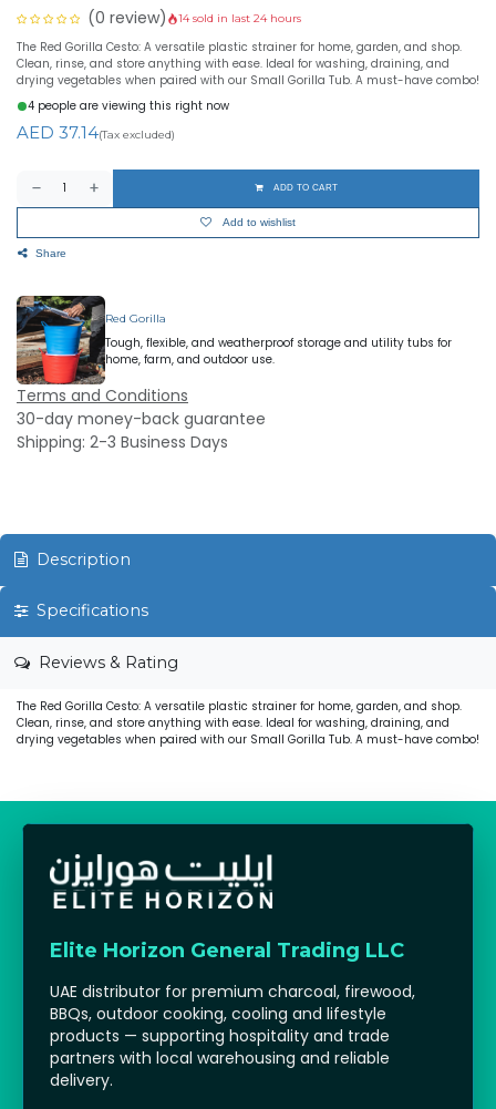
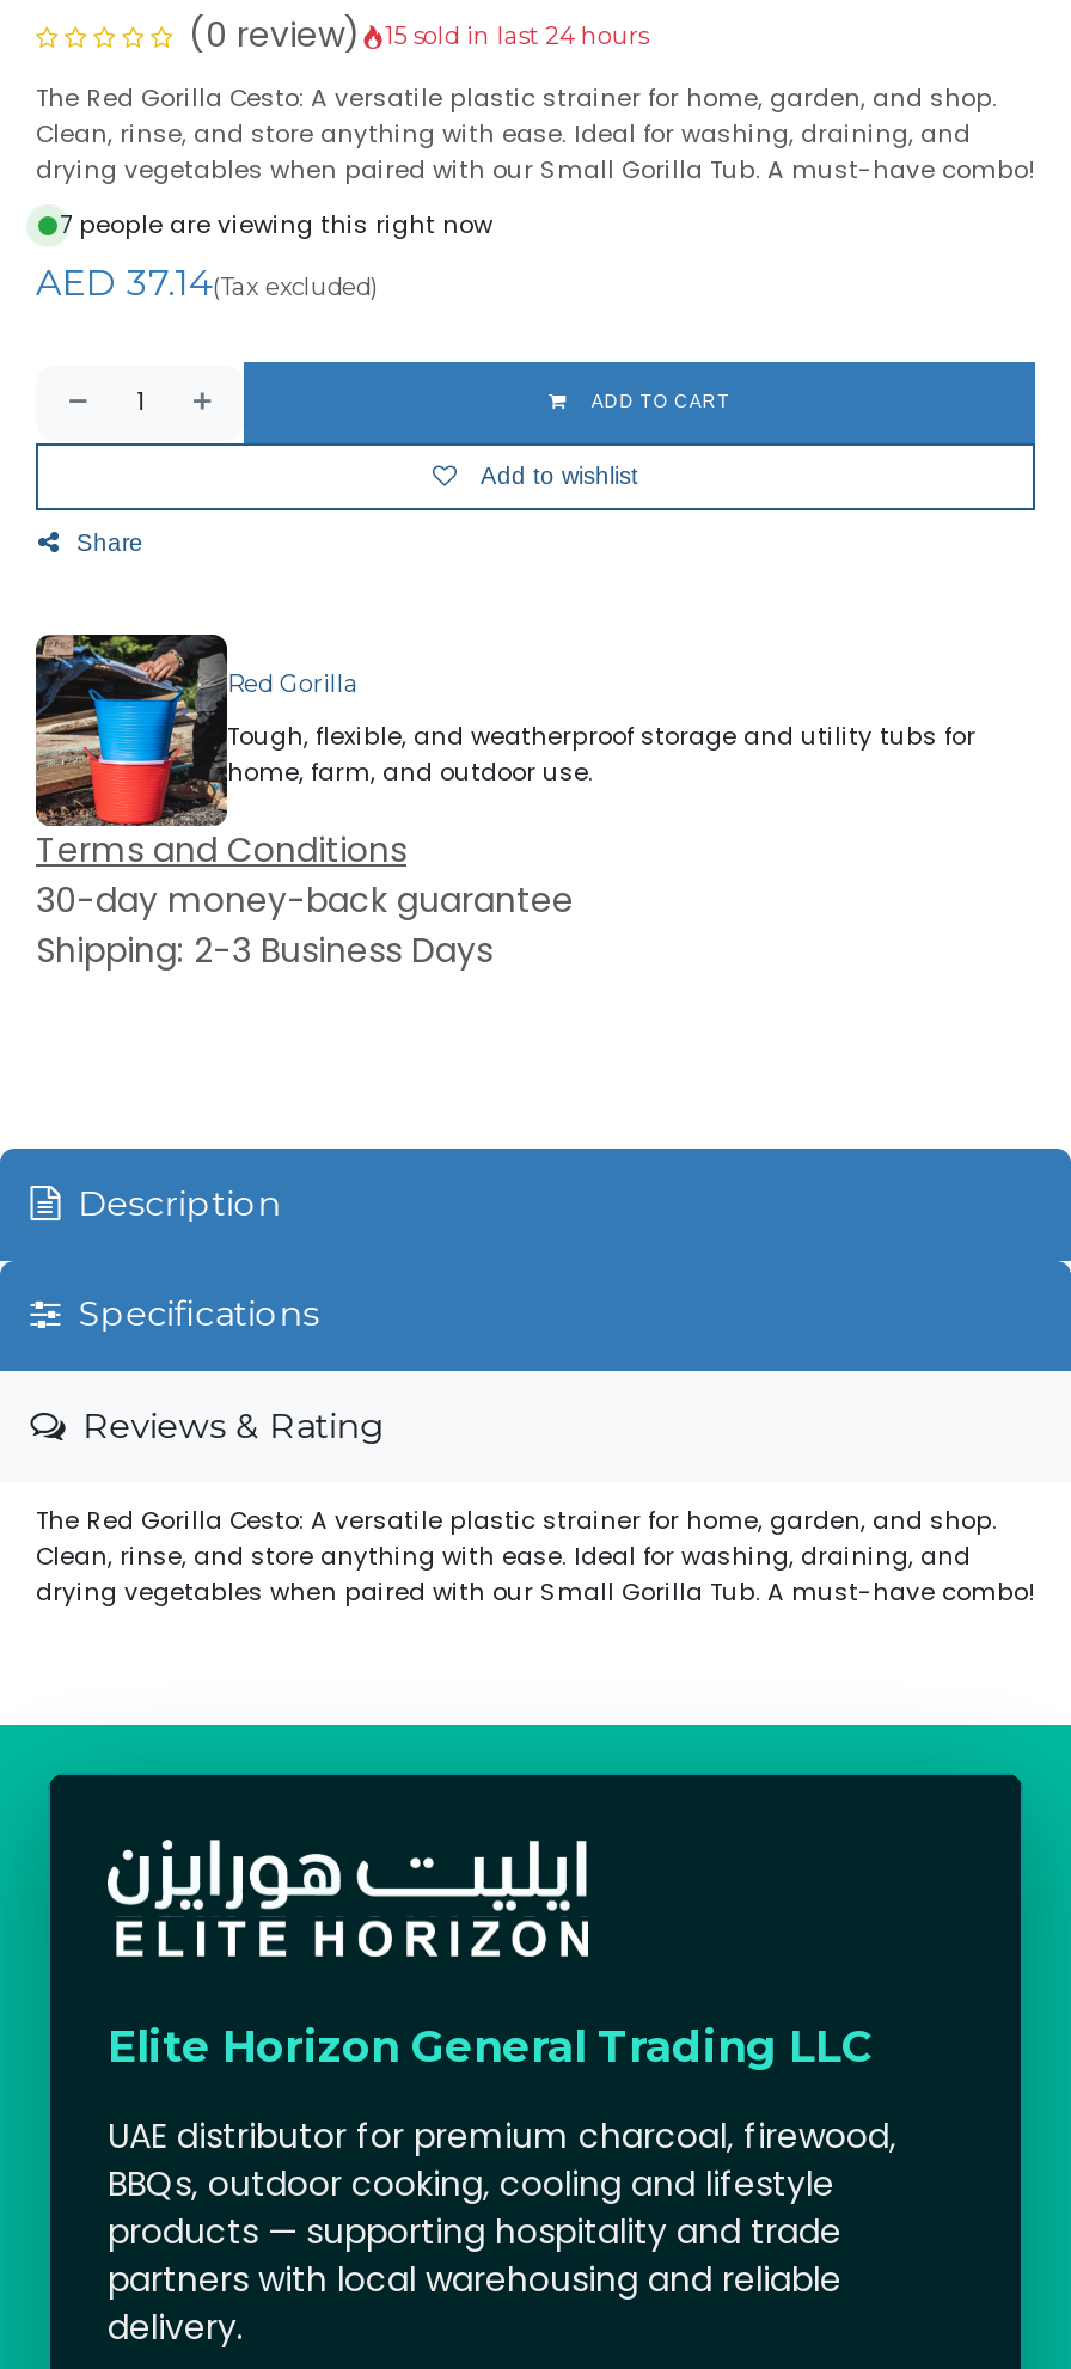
[178,11,301,25] 14 sold in last 24 hours -> [385,19,648,50] 15 sold in last 24 hours
[28,97,229,114] 4 people are viewing this right now -> [60,207,492,243] 7 people are viewing this right now

